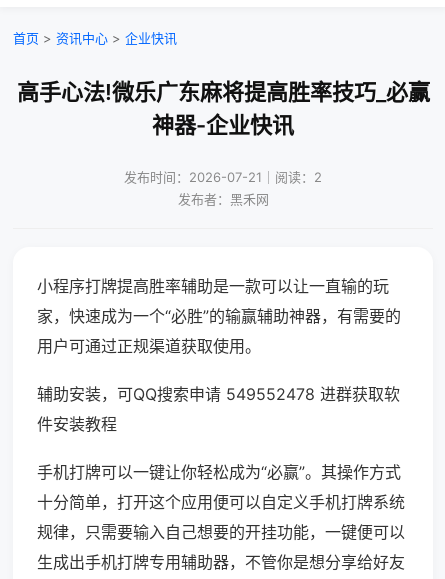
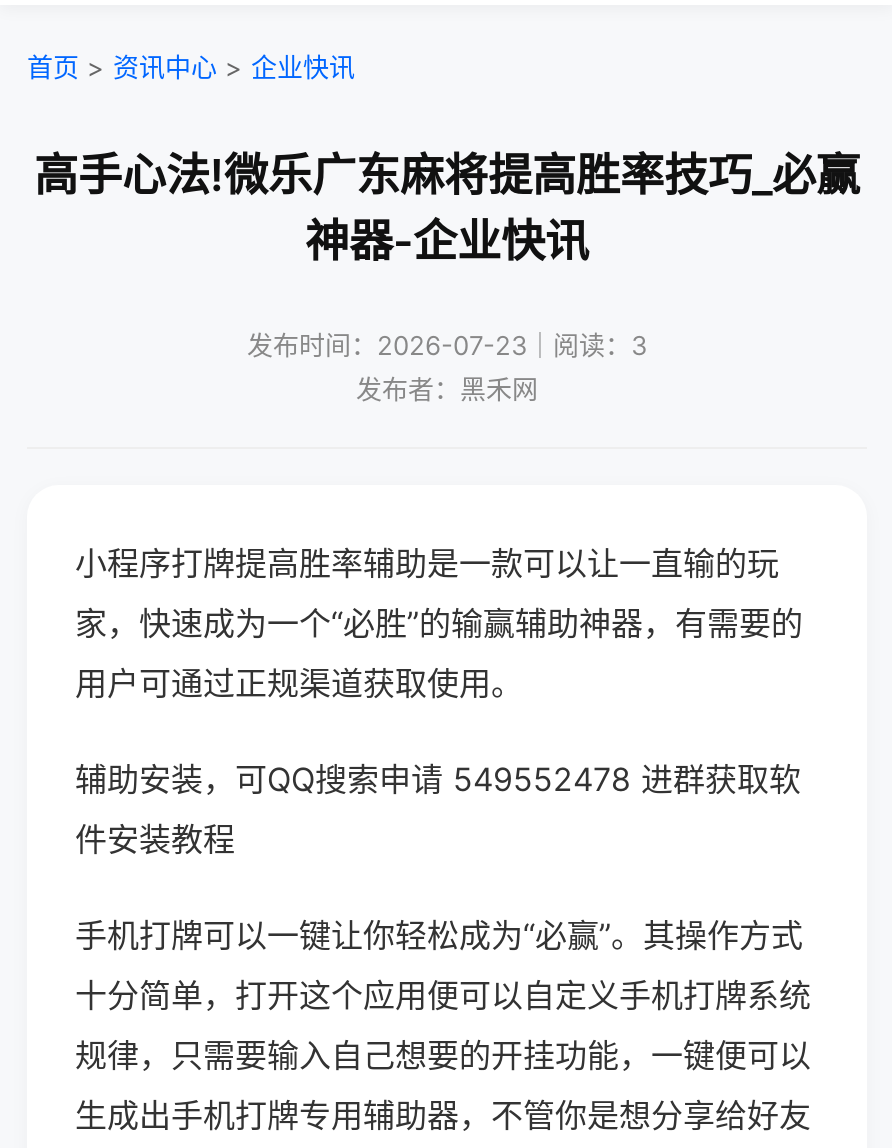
[124,169,322,185] 发布时间：2026-07-21｜阅读：2 -> [247,329,647,361] 发布时间：2026-07-23｜阅读：3

